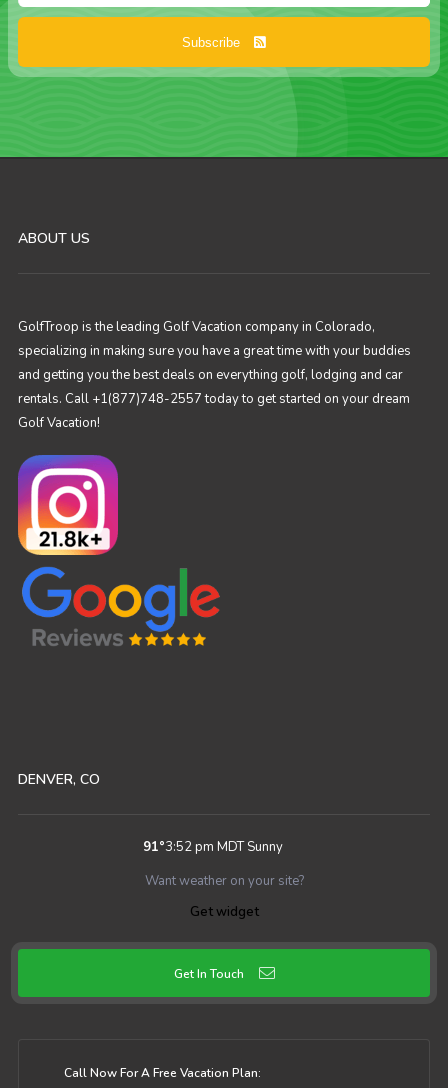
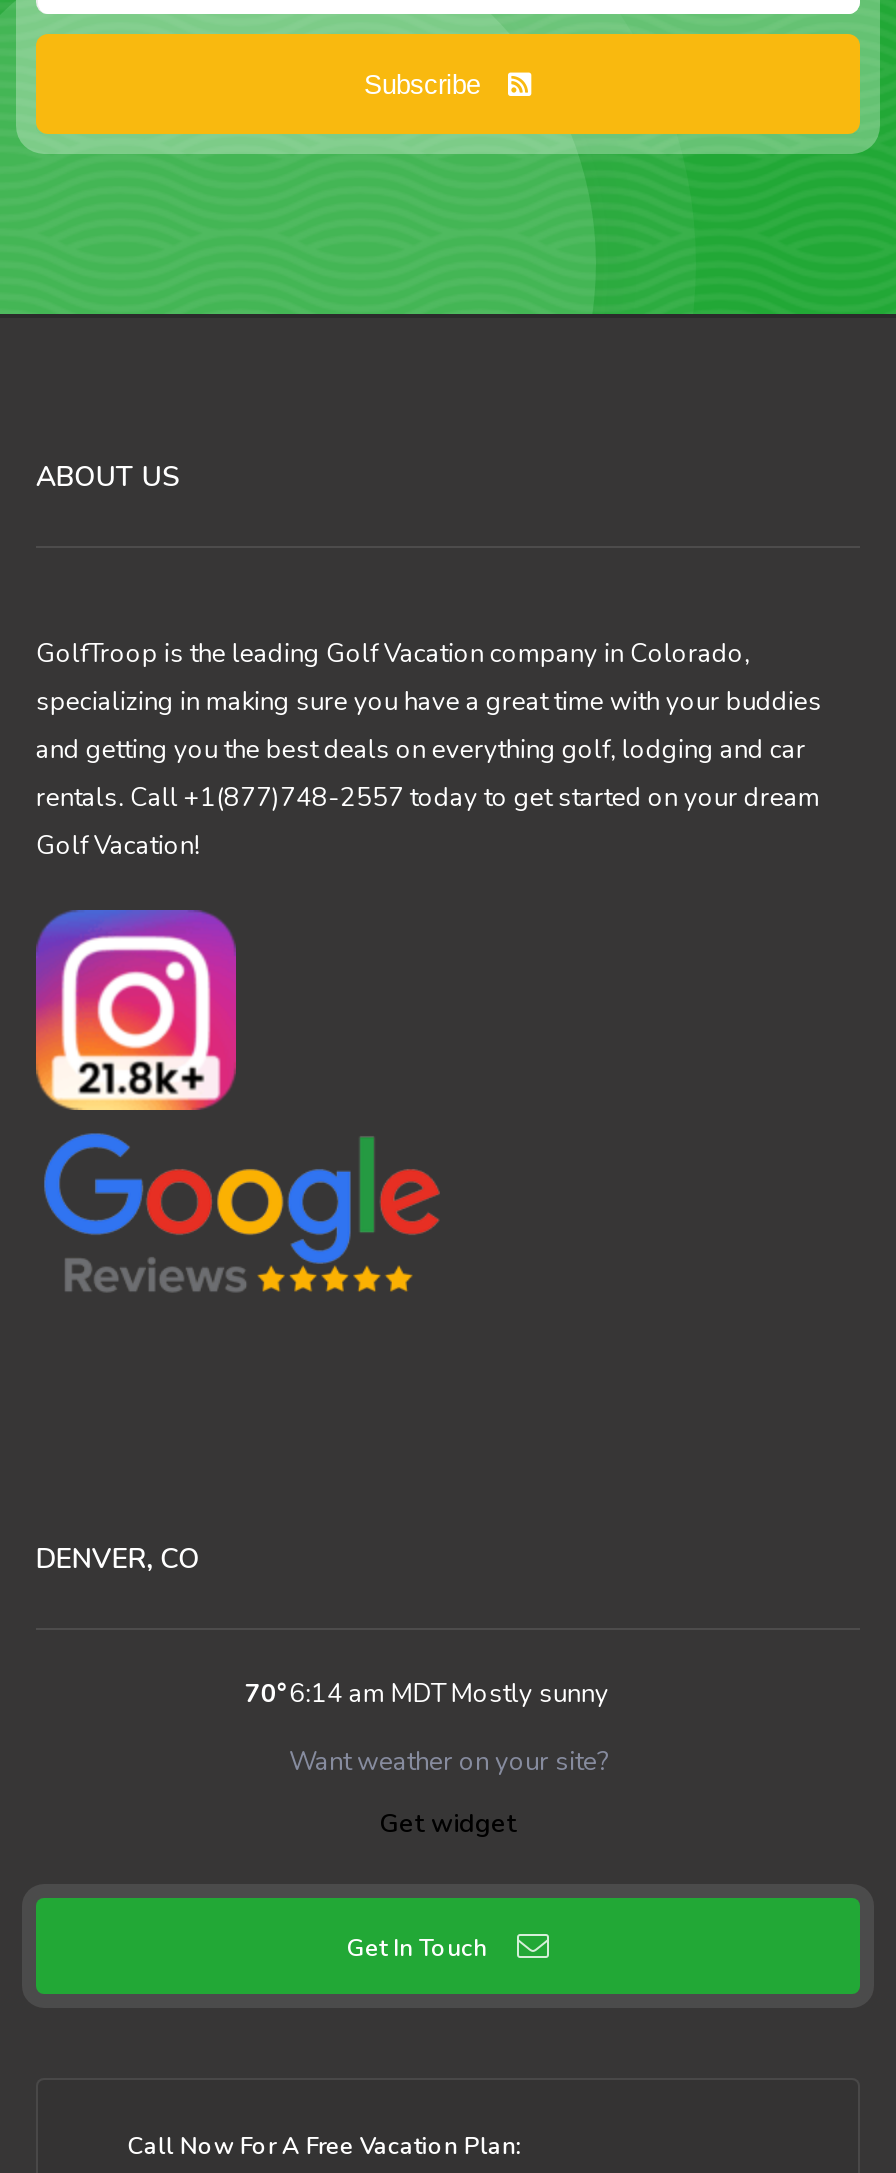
[143,838,283,856] 91°3:52 pm MDT Sunny -> [245,1675,609,1711] 70°6:14 am MDT Mostly sunny

